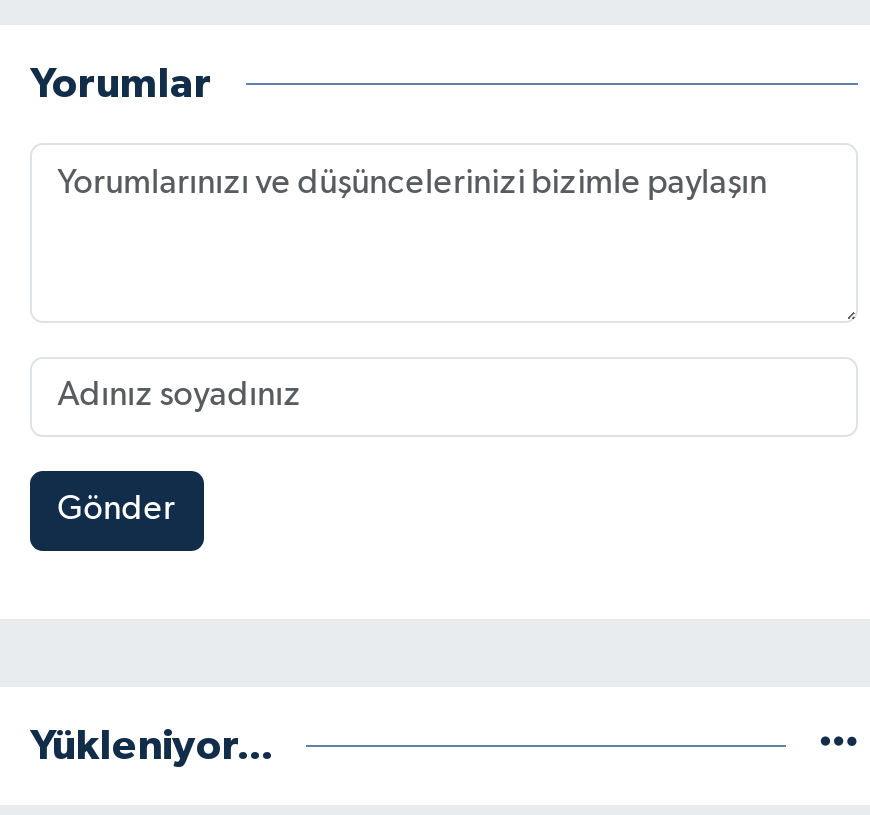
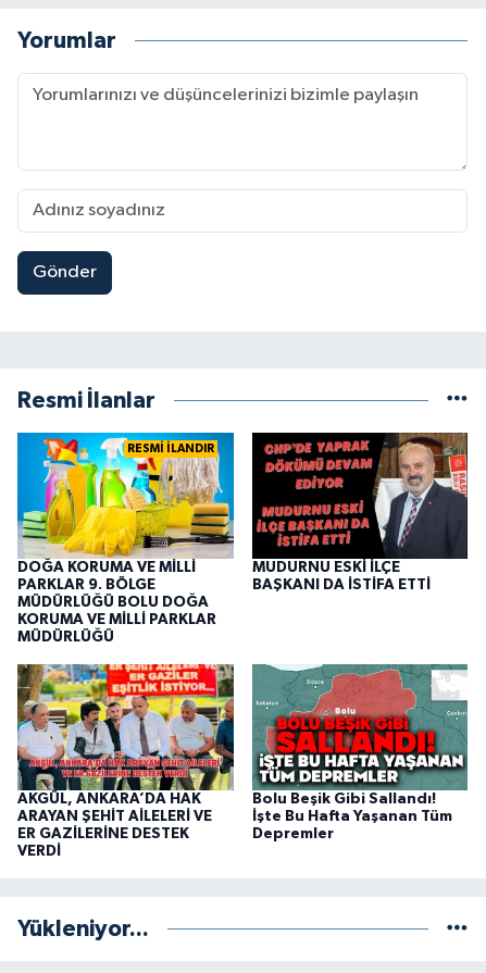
none -> [16,389,235,559] [image] | Resmi İlanlar | RESMİ İLANDIR
none -> [16,663,235,859] [image] | AKGÜL, ANKARA’DA HAK | ARAYAN ŞEHİT AİLELERİ VE | ER GAZİLERİNE DESTEK | VERDİ
none -> [17,560,216,645] DOĞA KORUMA VE MİLLİ | PARKLAR 9. BÖLGE | MÜDÜRLÜĞÜ BOLU DOĞA | KORUMA VE MİLLİ PARKLAR | MÜDÜRLÜĞÜ
none -> [251,432,469,592] [image] | MUDURNU ESKİ İLÇE | BAŞKANI DA İSTİFA ETTİ
none -> [251,663,469,842] [image] | Bolu Beşik Gibi Sallandı! | İşte Bu Hafta Yaşanan Tüm | Depremler

